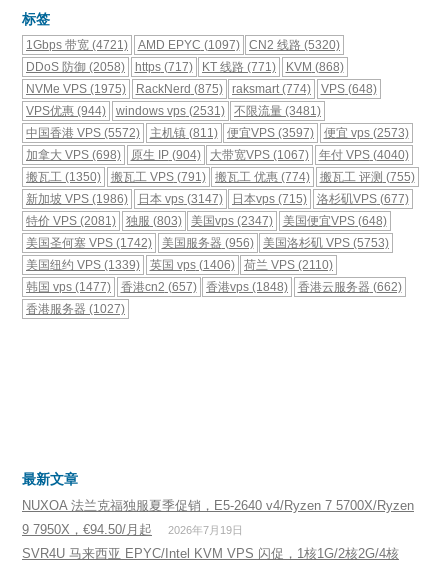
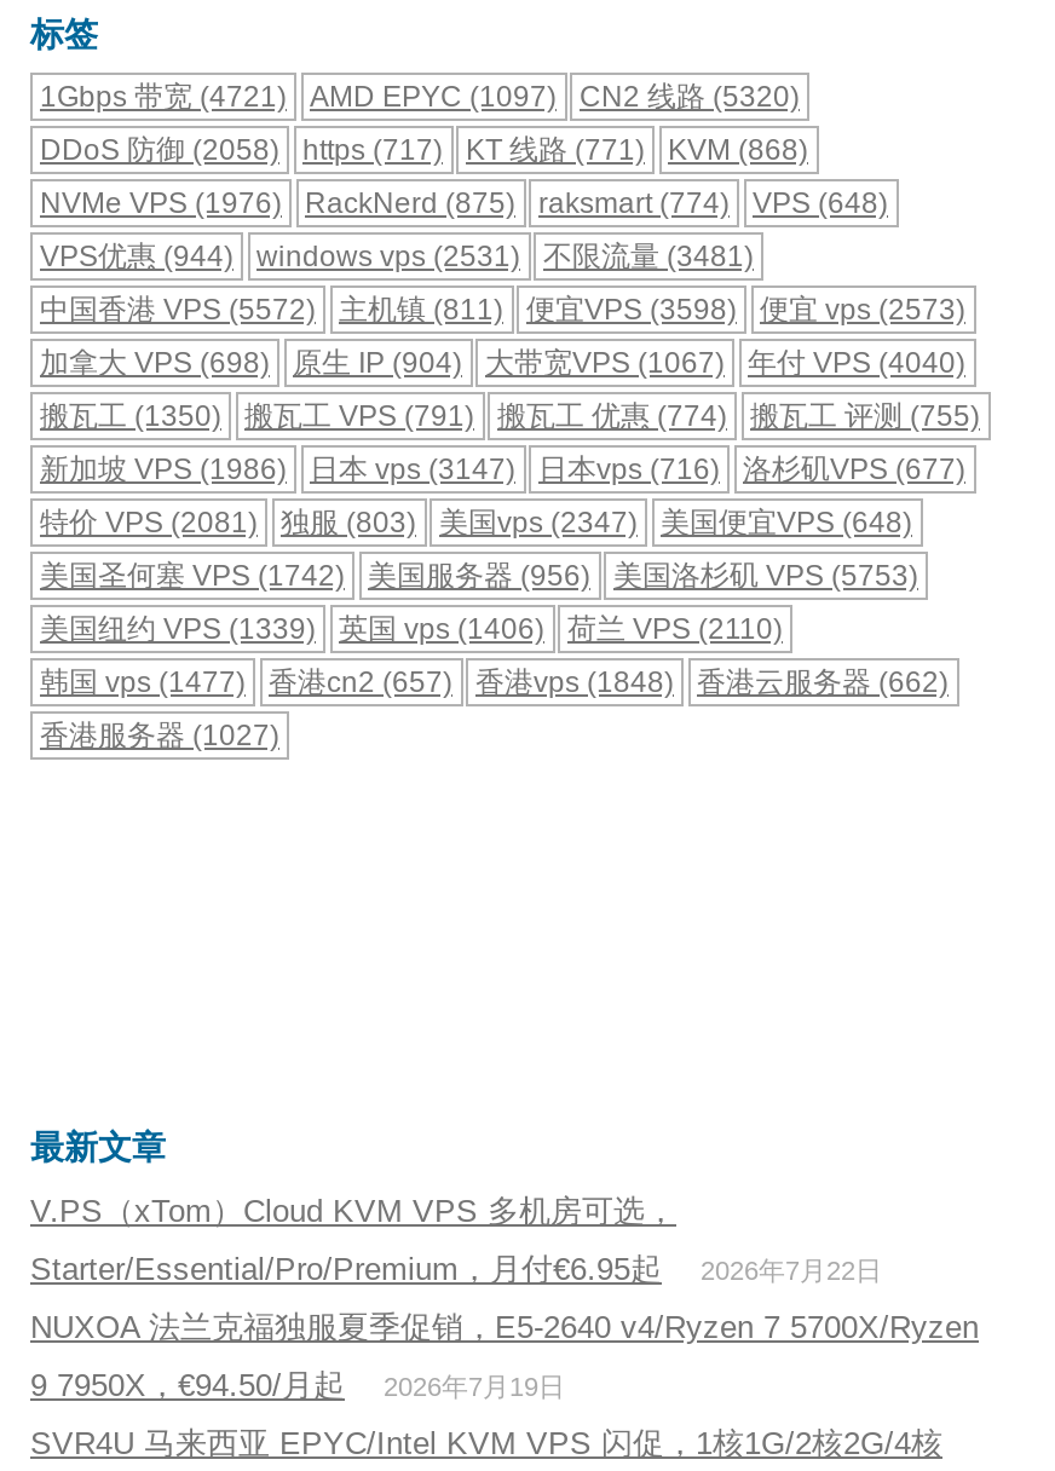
[26,82,376,96] NVMe VPS (1975) RackNerd (875) raksmart (774) VPS (648) -> [40,186,888,220] NVMe VPS (1976) RackNerd (875) raksmart (774) VPS (648)
[26,126,408,140] 中国香港 VPS (5572) 主机镇(811) 便宜VPS (3597) 便宜 vps (2573) -> [40,292,965,326] 中国香港 VPS (5572) 主机镇(811) 便宜VPS (3598) 便宜 vps (2573)
[26,192,408,206] 新加坡 VPS (1986) 日本 vps (3147) 日本vps (715) 洛杉矶VPS (677) -> [40,452,965,486] 新加坡 VPS (1986) 日本 vps (3147) 日本vps (716) 洛杉矶VPS (677)
none -> [30,1192,882,1287] V.PS（xTom）Cloud KVM VPS 多机房可选， | Starter/Essential/Pro/Premium，月付€6.95起 | 2026年7月22日

